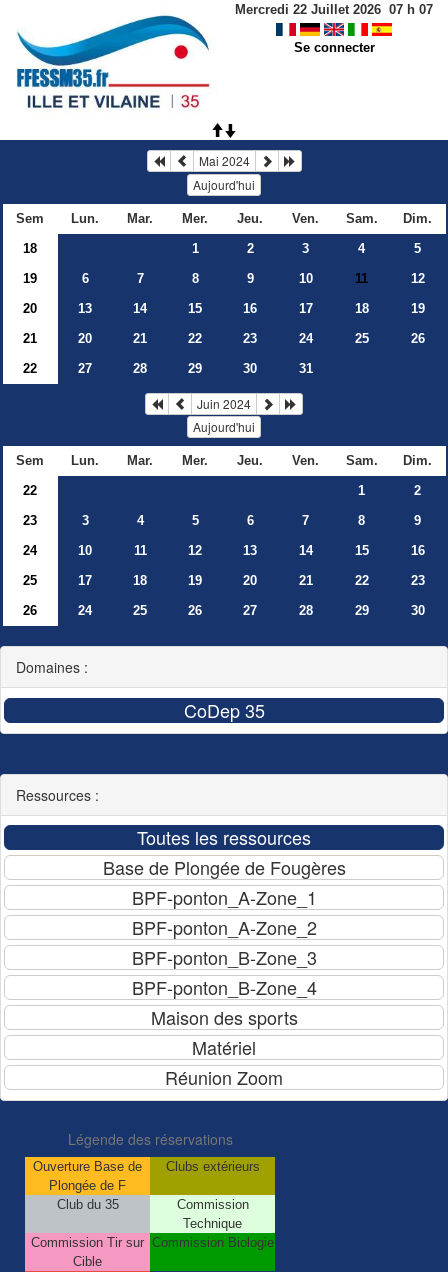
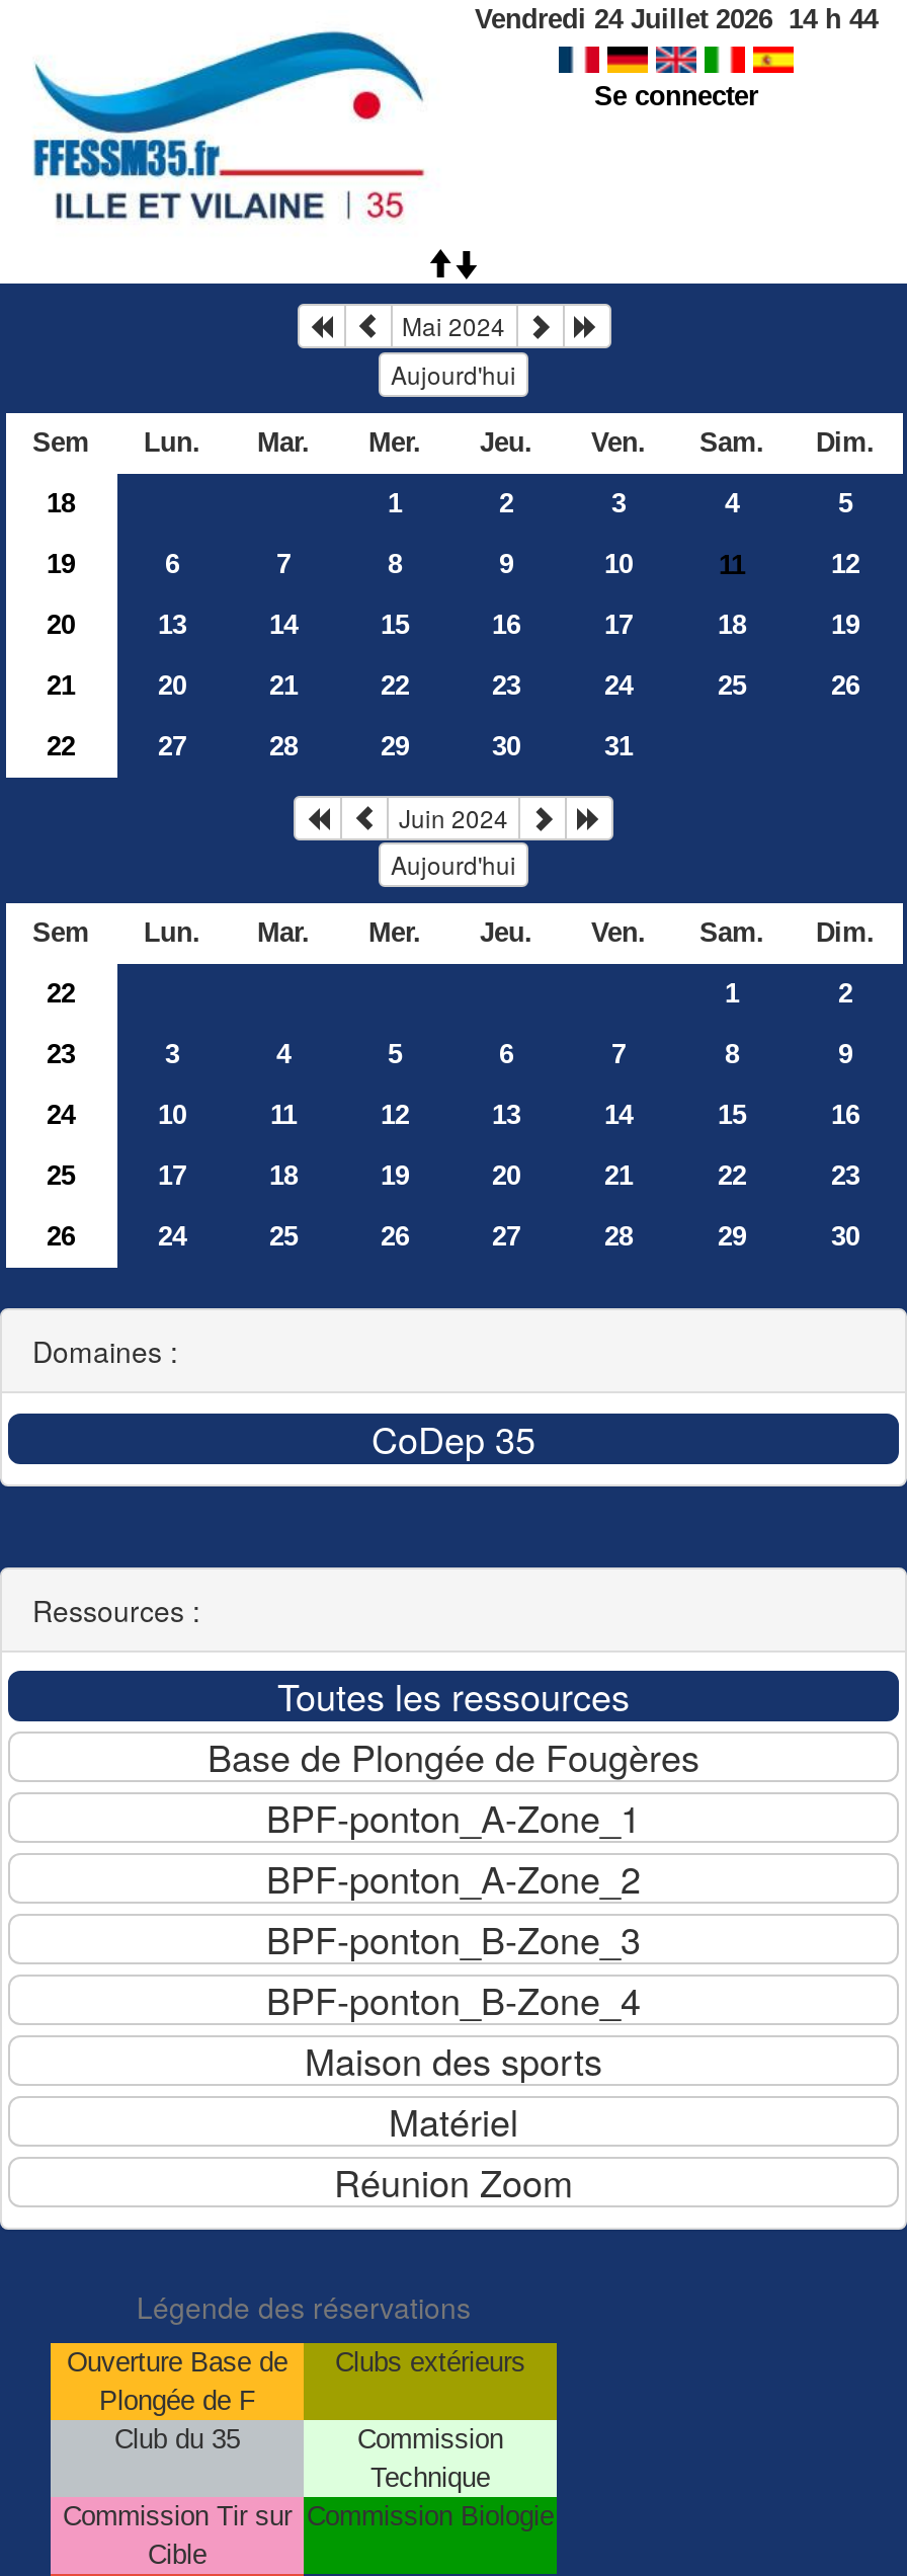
[235,2,433,17] Mercredi 22 Juillet 2026 07 h 07 -> [475,4,878,34] Vendredi 24 Juillet 2026 14 h 44

